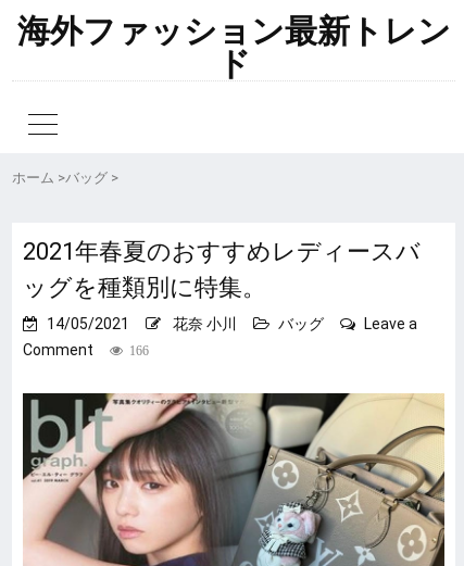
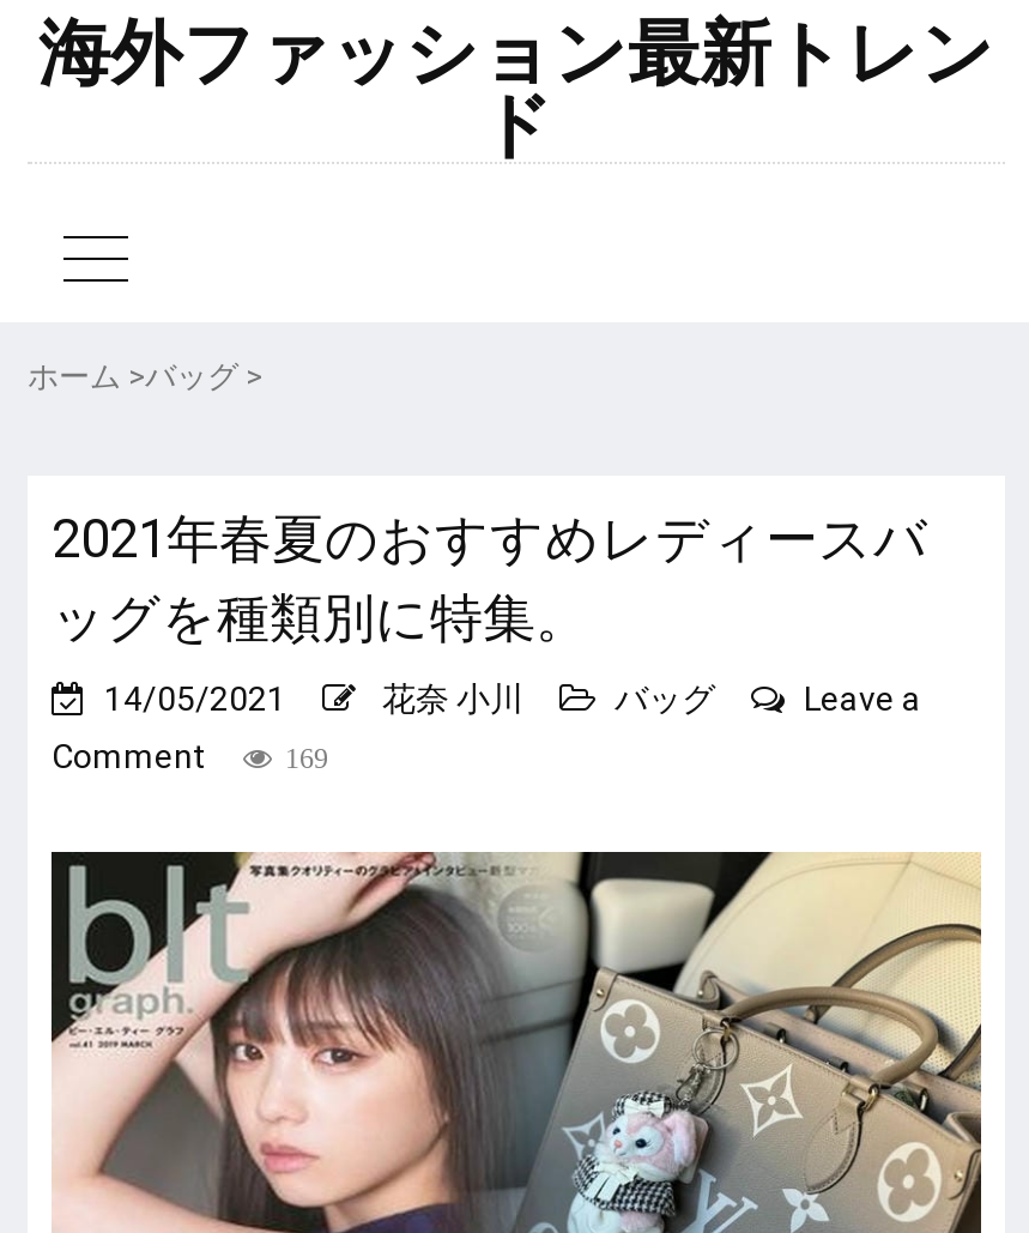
[126,344,148,357] 166 -> [278,744,328,773] 169

